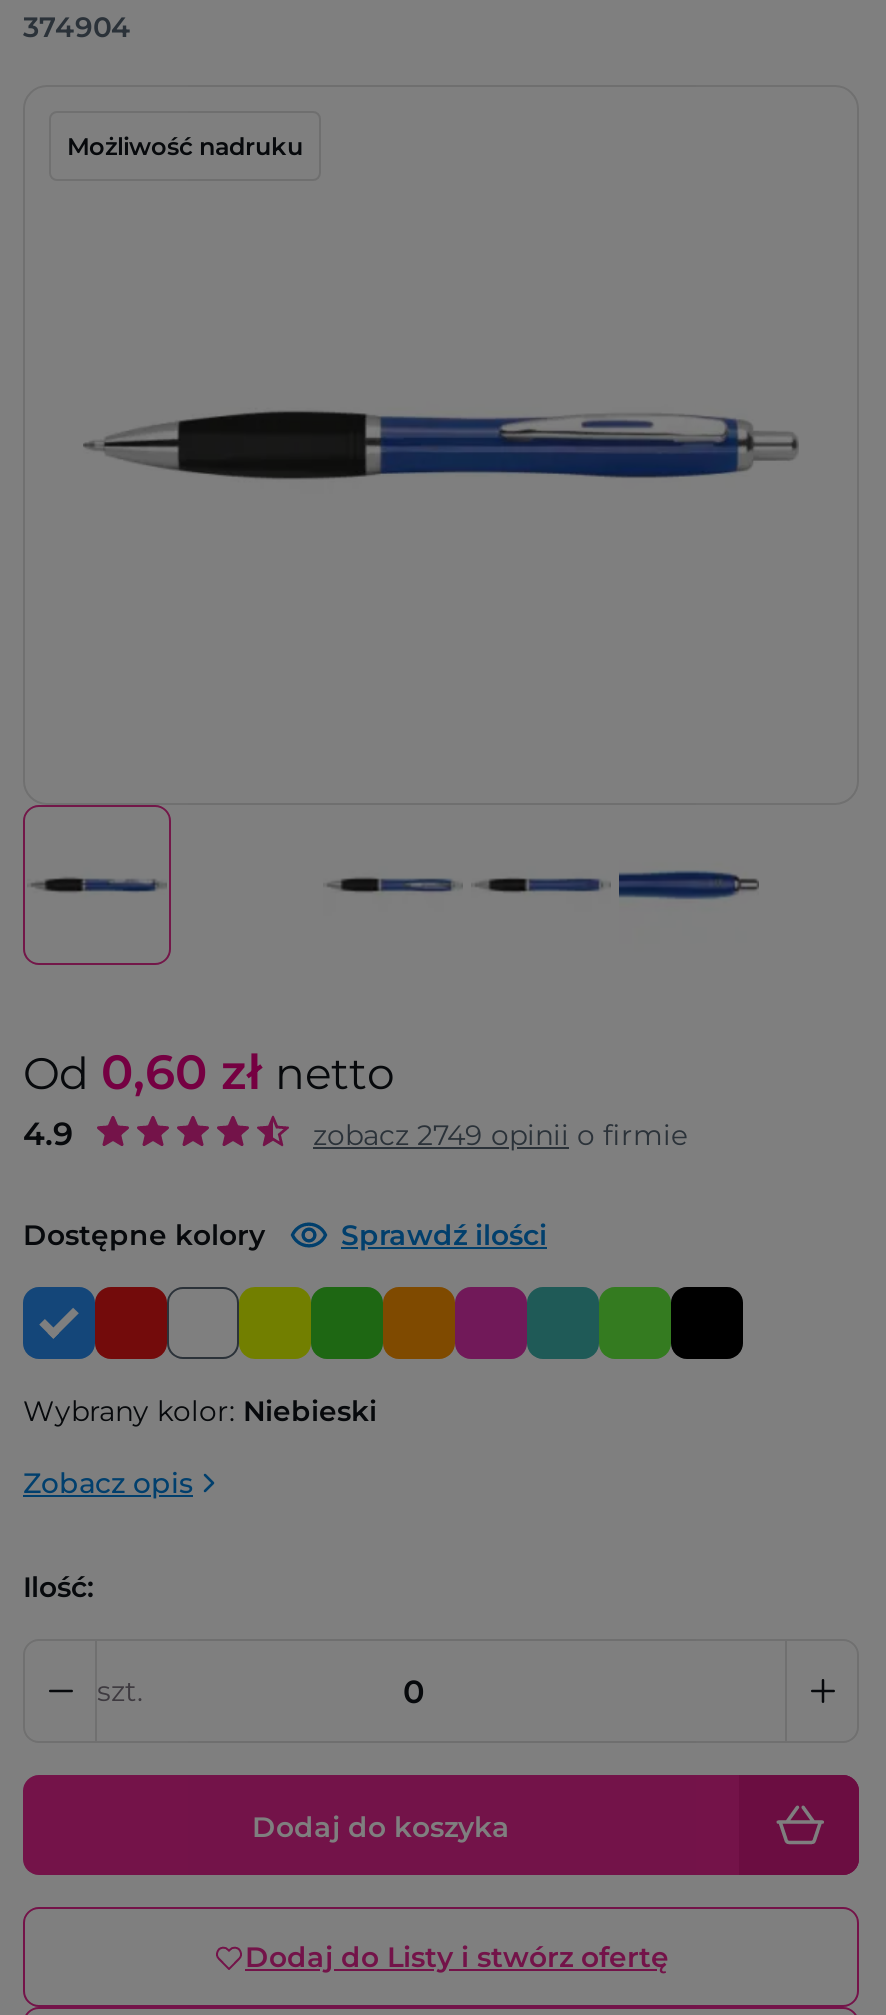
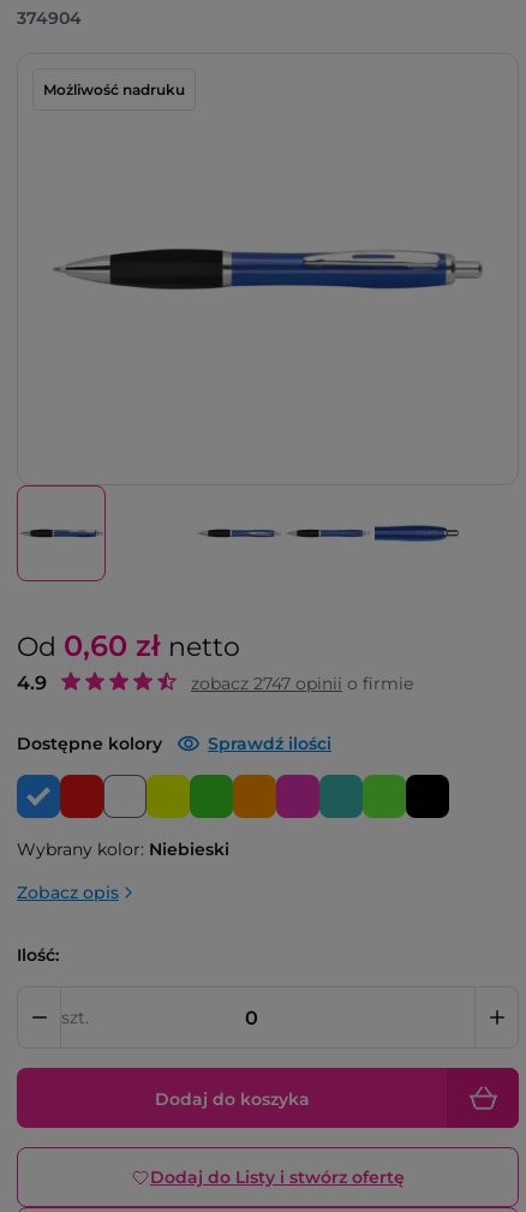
[313,1117,687,1153] zobacz 2749 opinii o firmie -> [191,673,413,694] zobacz 2747 opinii o firmie

